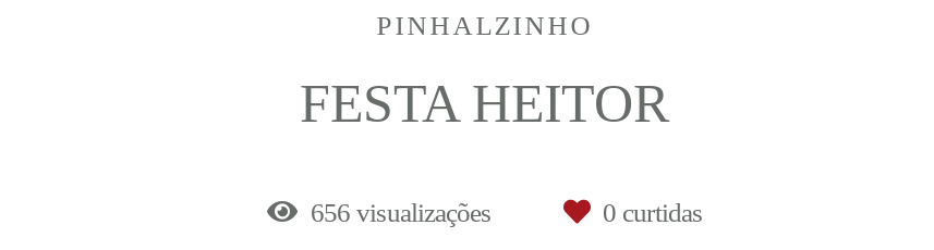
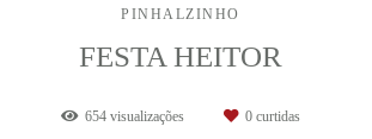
[311,197,498,228] 656 visualizações -> [85,108,188,125] 654 visualizações

